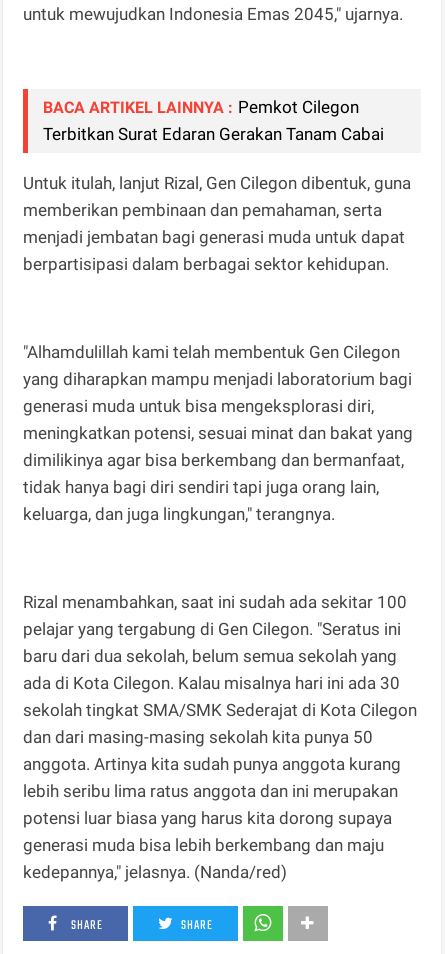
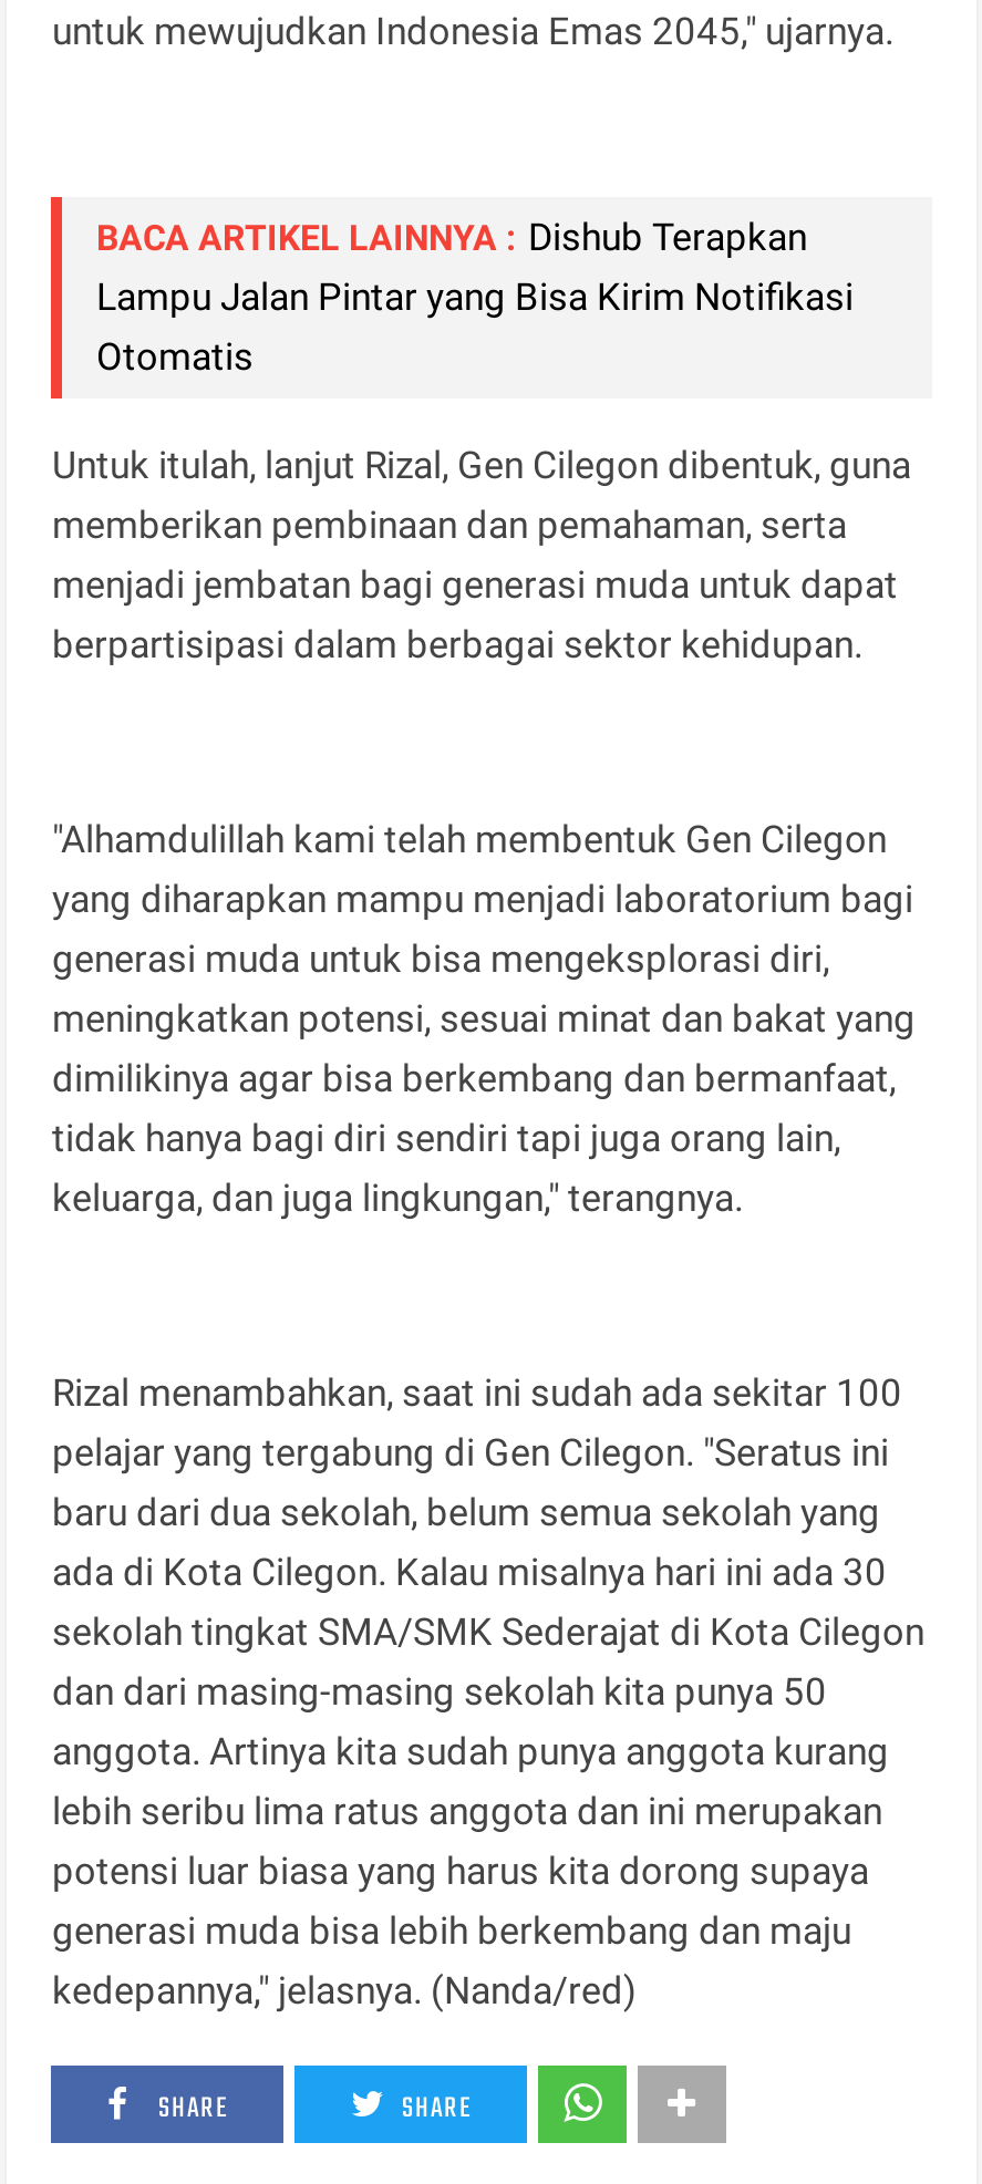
[43,97,384,144] BACA ARTIKEL LAINNYA : Pemkot Cilegon | Terbitkan Surat Edaran Gerakan Tanam Cabai -> [96,215,854,378] BACA ARTIKEL LAINNYA : Dishub Terapkan | Lampu Jalan Pintar yang Bisa Kirim Notifikasi | Otomatis

